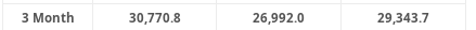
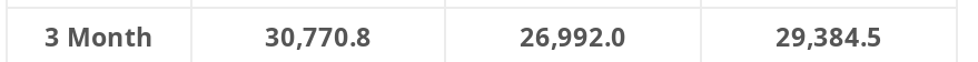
[377,9,429,25] 29,343.7 -> [776,19,882,52] 29,384.5

